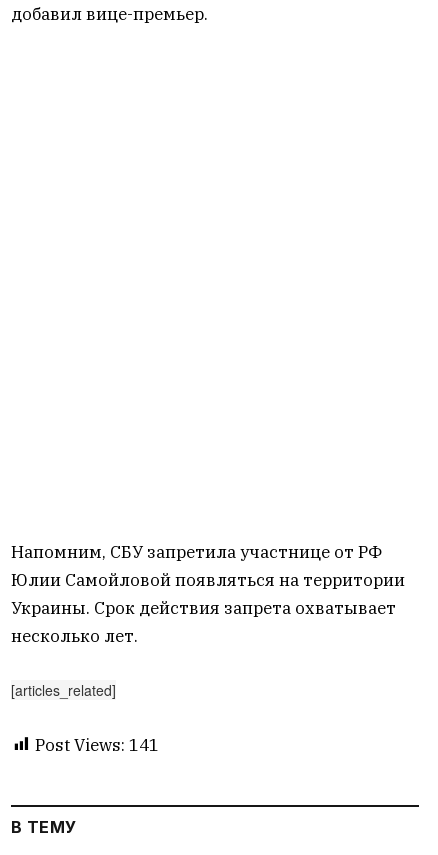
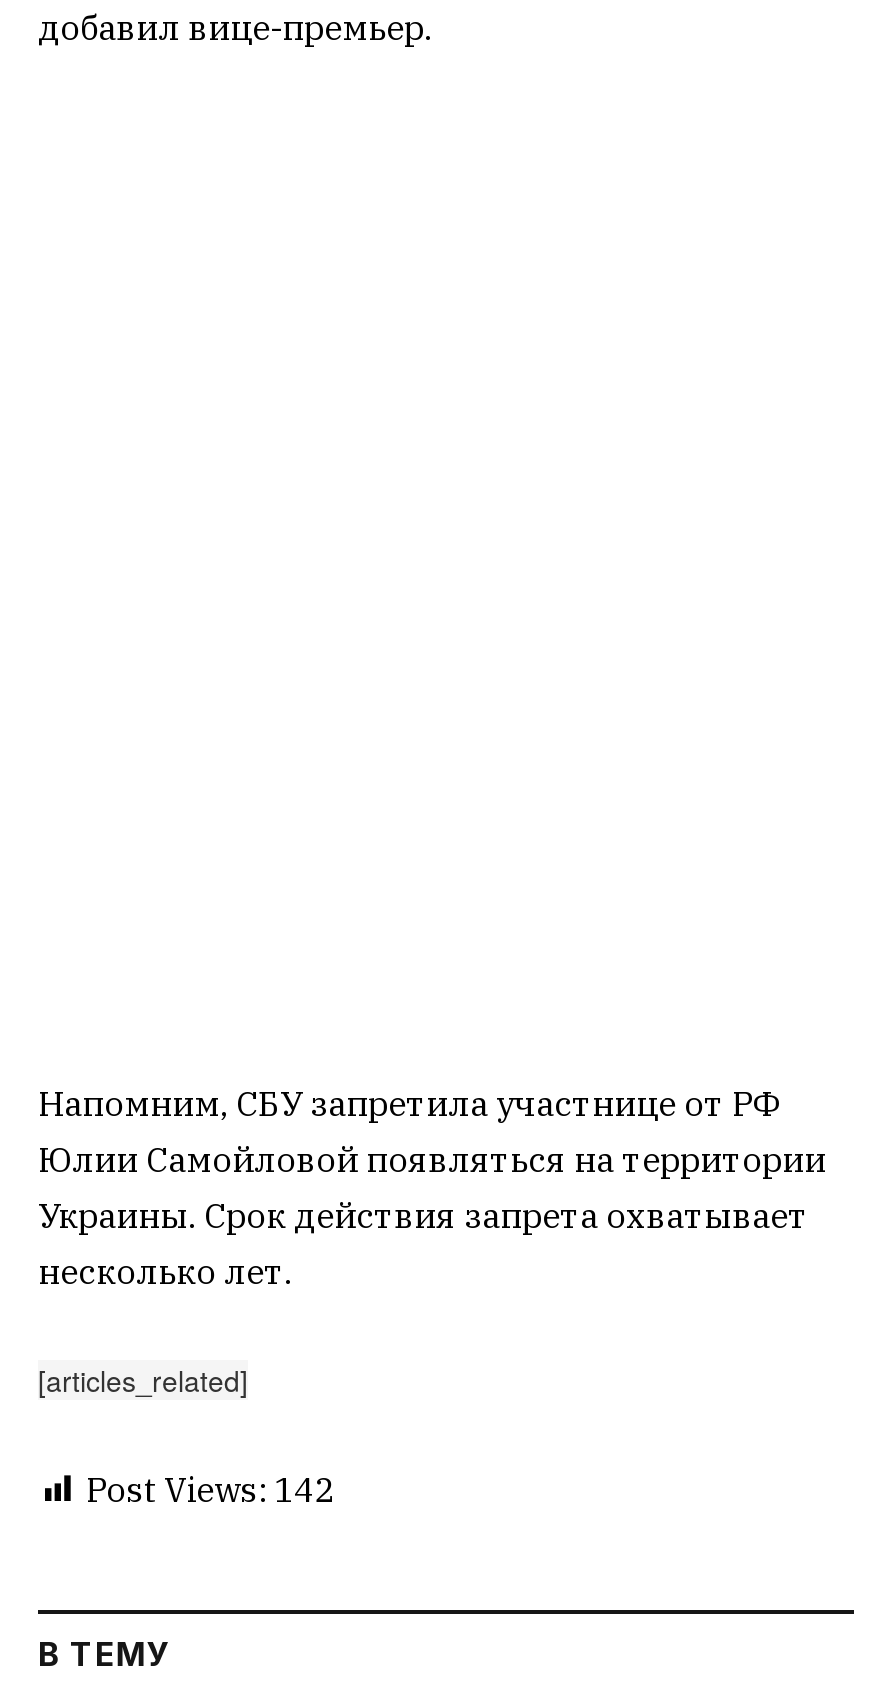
[35,733,159,755] Post Views: 141 -> [86,1467,334,1511] Post Views: 142

